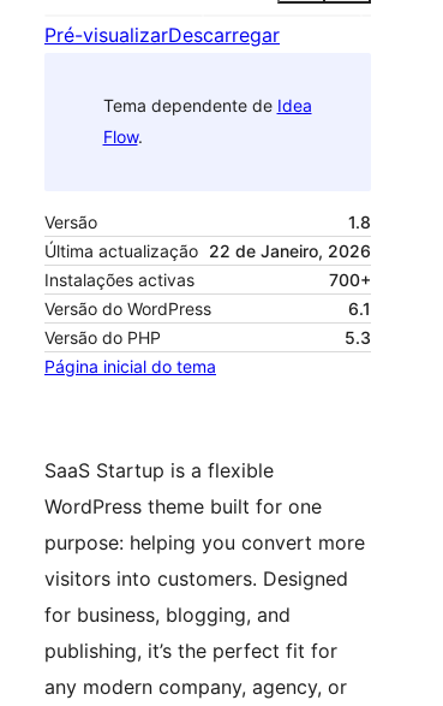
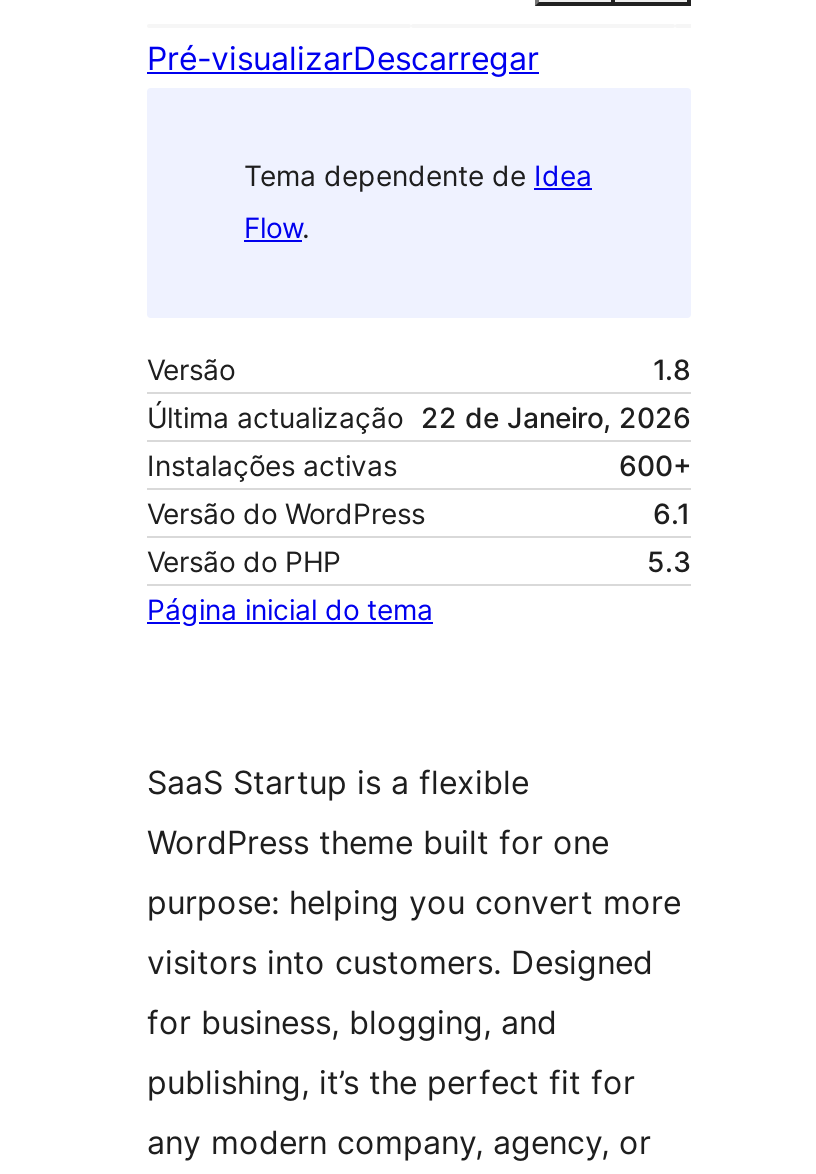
[329,269,371,289] 700+ -> [619,447,691,481] 600+

